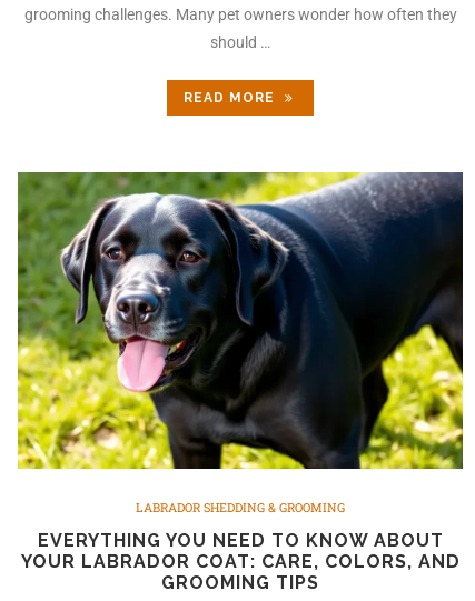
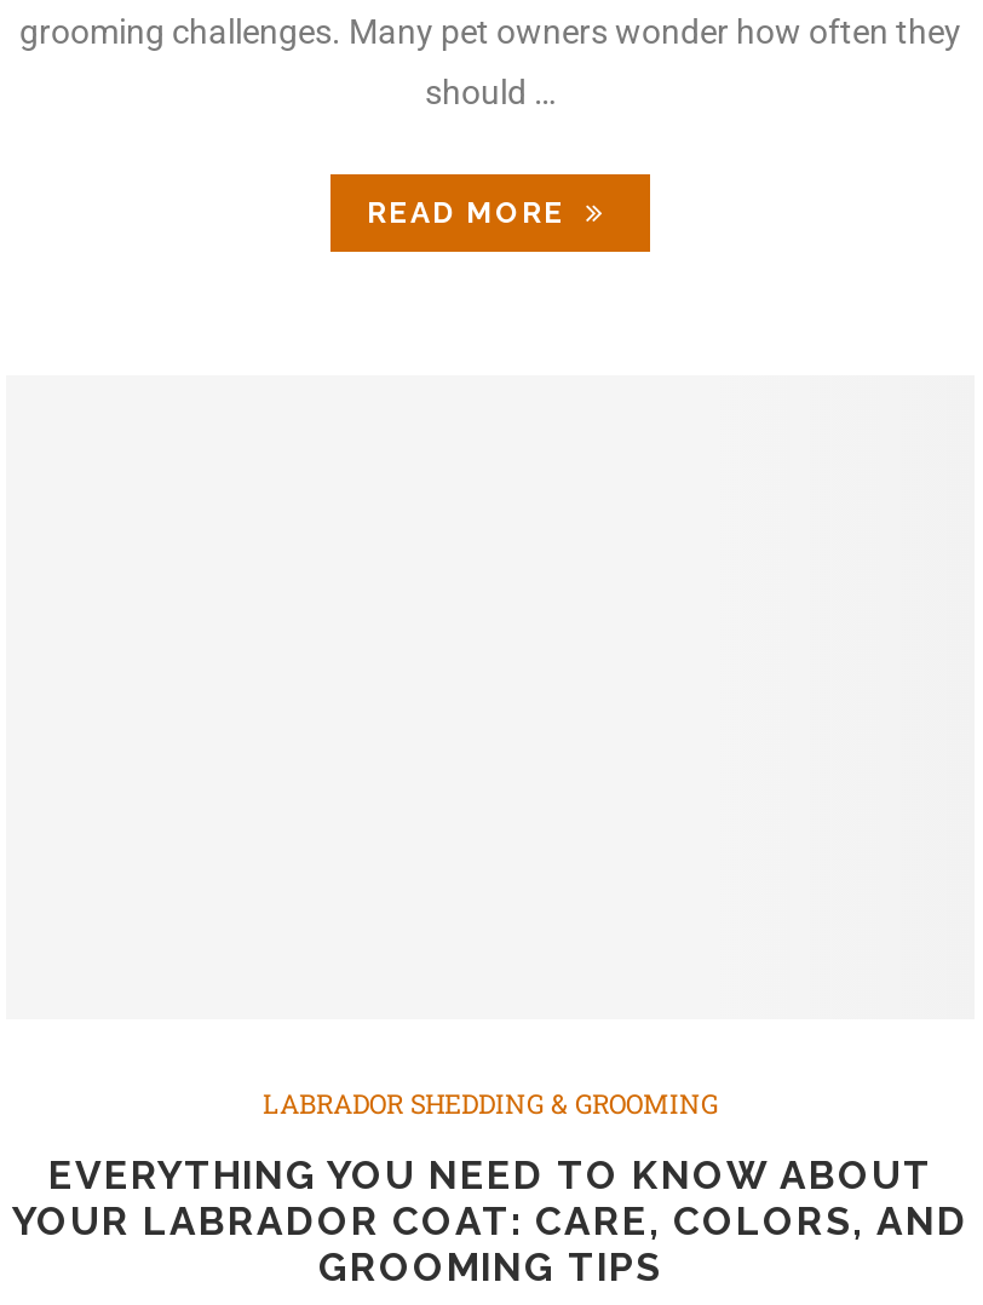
[17,171,464,470] [image] -> none

